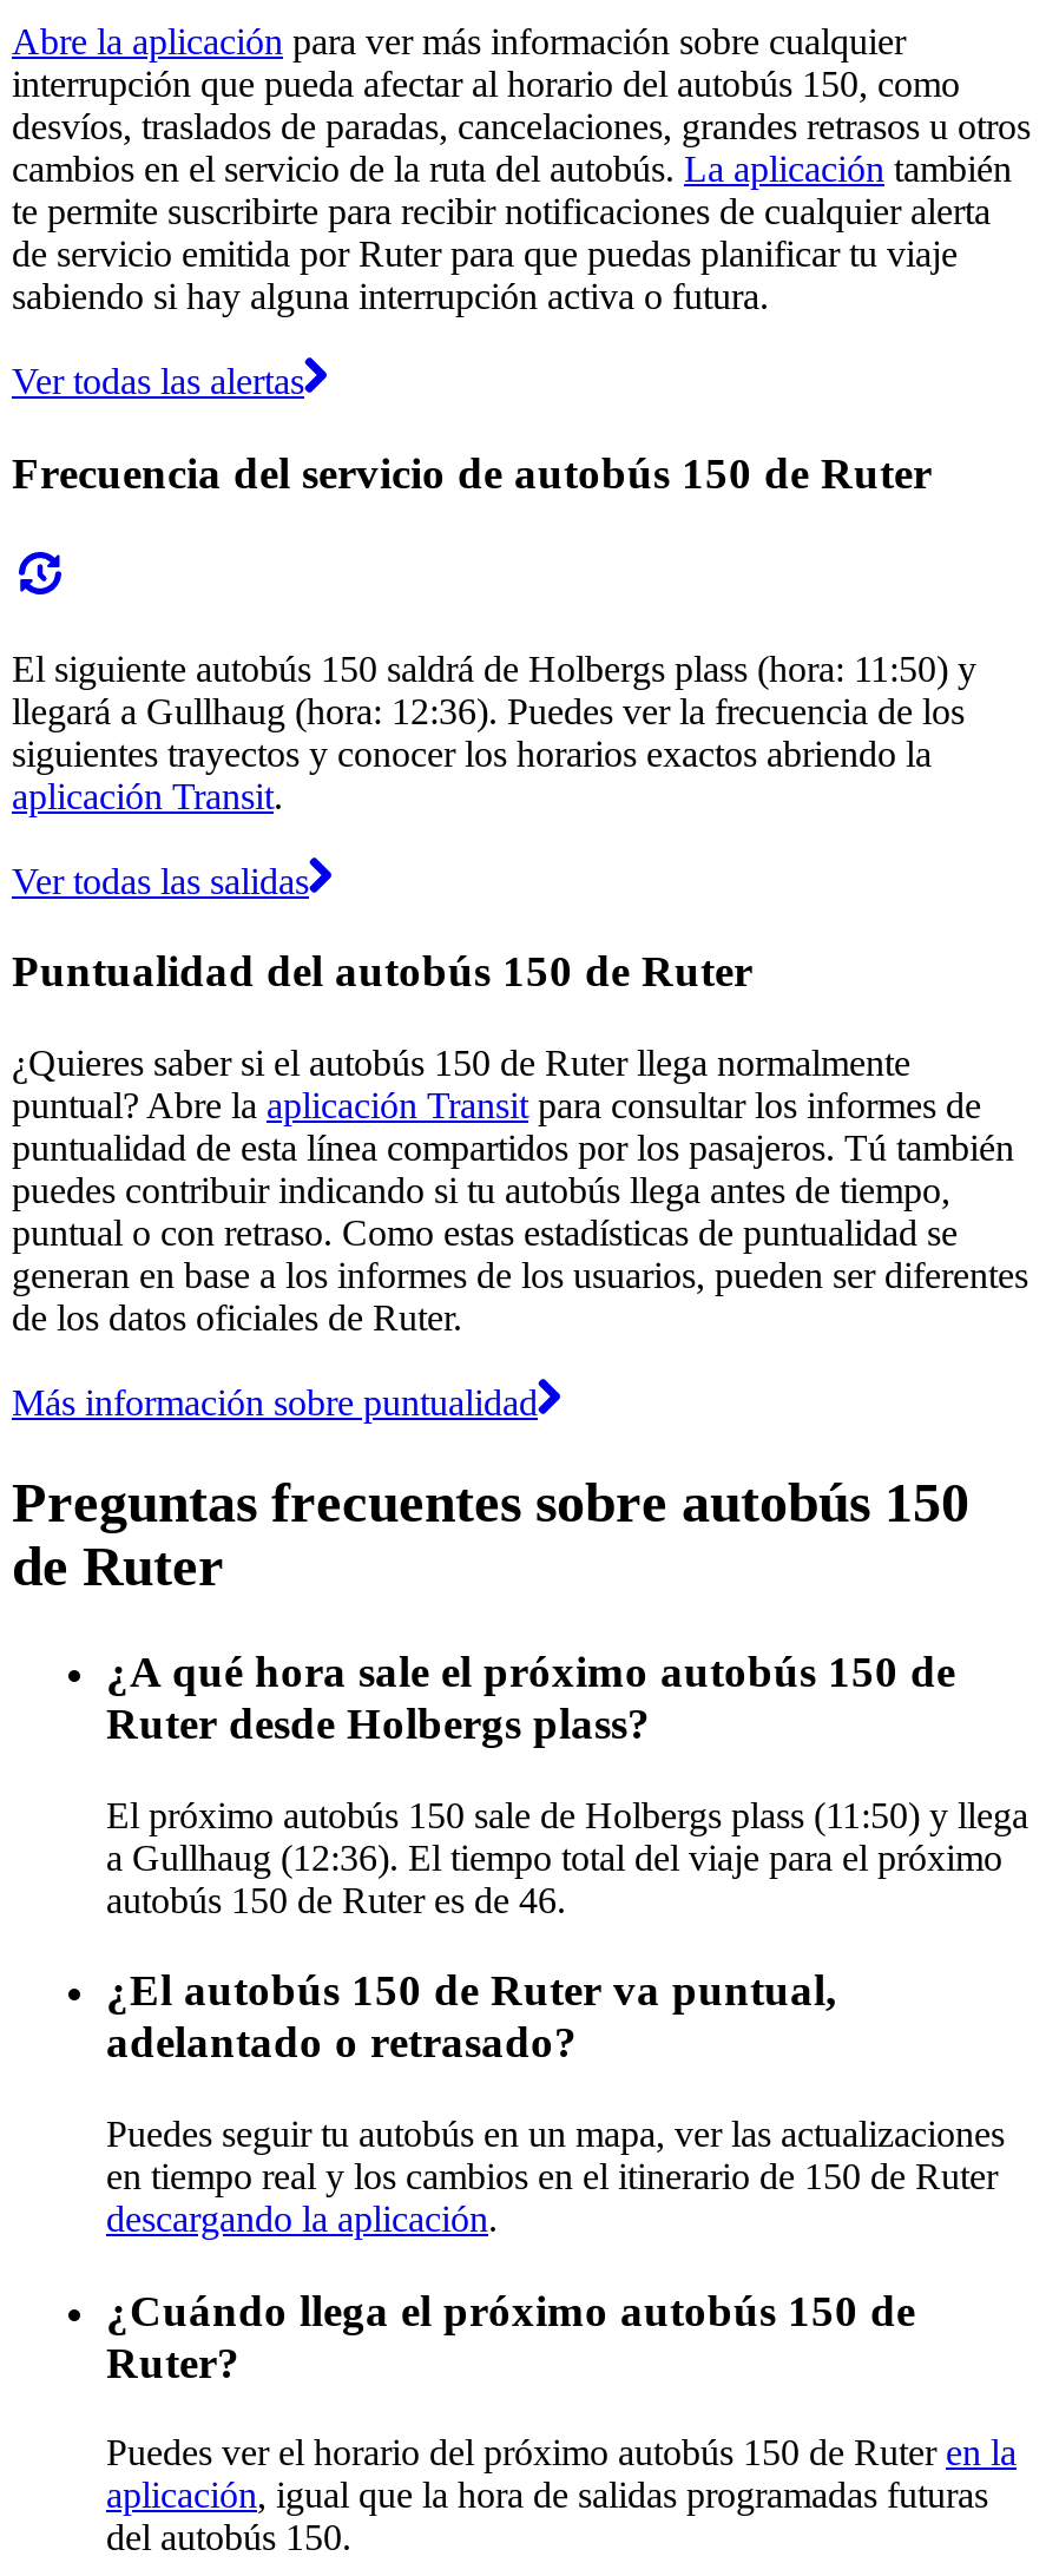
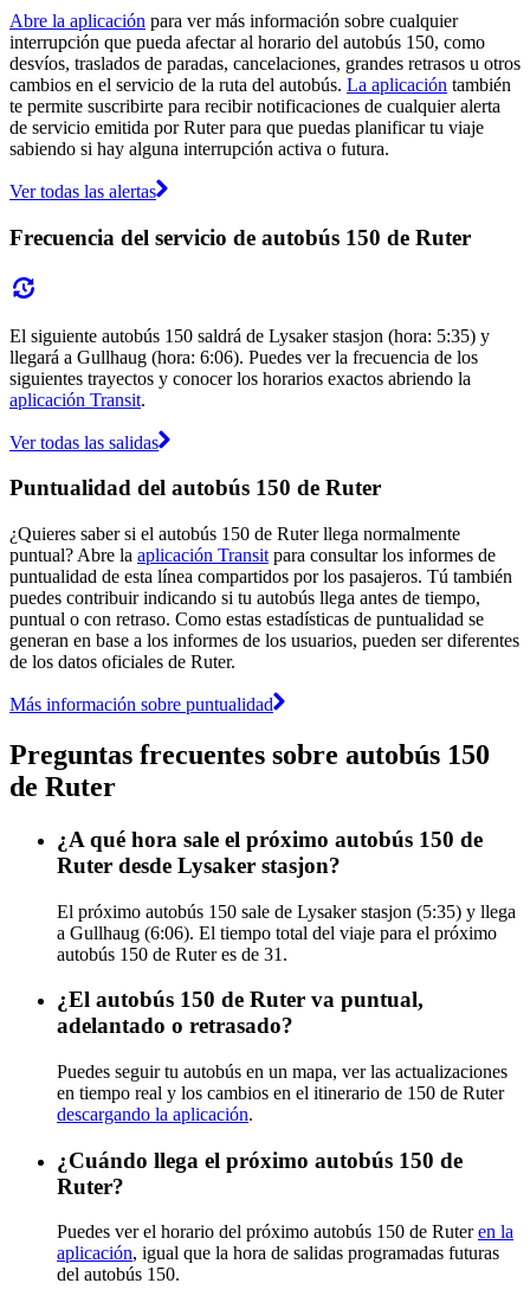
[12,648,976,688] El siguiente autobús 150 saldrá de Holbergs plass (hora: 11:50) y -> [9,325,490,345] El siguiente autobús 150 saldrá de Lysaker stasjon (hora: 5:35) y
[12,690,965,730] llegará a Gullhaug (hora: 12:36). Puedes ver la frecuencia de los -> [9,347,478,367] llegará a Gullhaug (hora: 6:06). Puedes ver la frecuencia de los
[106,1698,651,1748] Ruter desde Holbergs plass? -> [57,853,341,878] Ruter desde Lysaker stasjon?
[106,1794,1028,1834] El próximo autobús 150 sale de Holbergs plass (11:50) y llega -> [57,901,516,921] El próximo autobús 150 sale de Lysaker stasjon (5:35) y llega
[106,1836,1002,1877] a Gullhaug (12:36). El tiempo total del viaje para el próximo -> [57,922,497,942] a Gullhaug (6:06). El tiempo total del viaje para el próximo
[106,1879,566,1919] autobús 150 de Ruter es de 46. -> [57,944,287,964] autobús 150 de Ruter es de 31.

